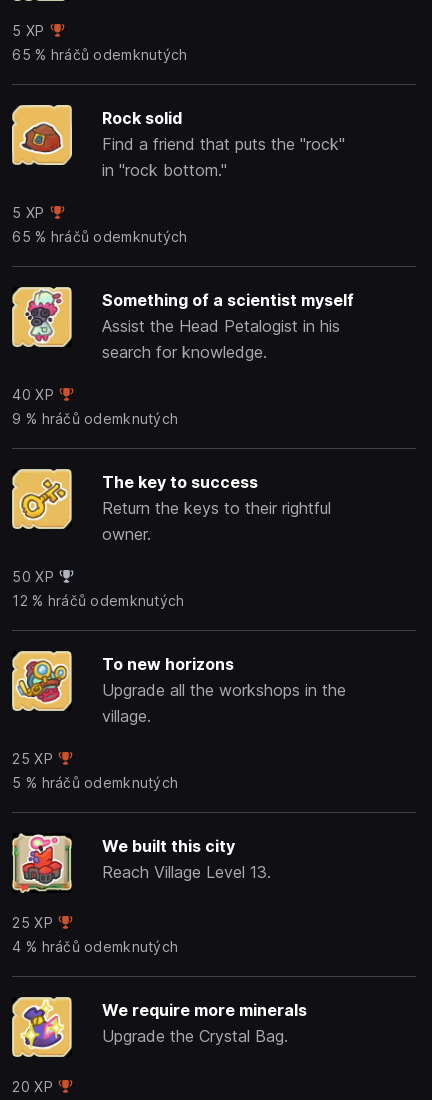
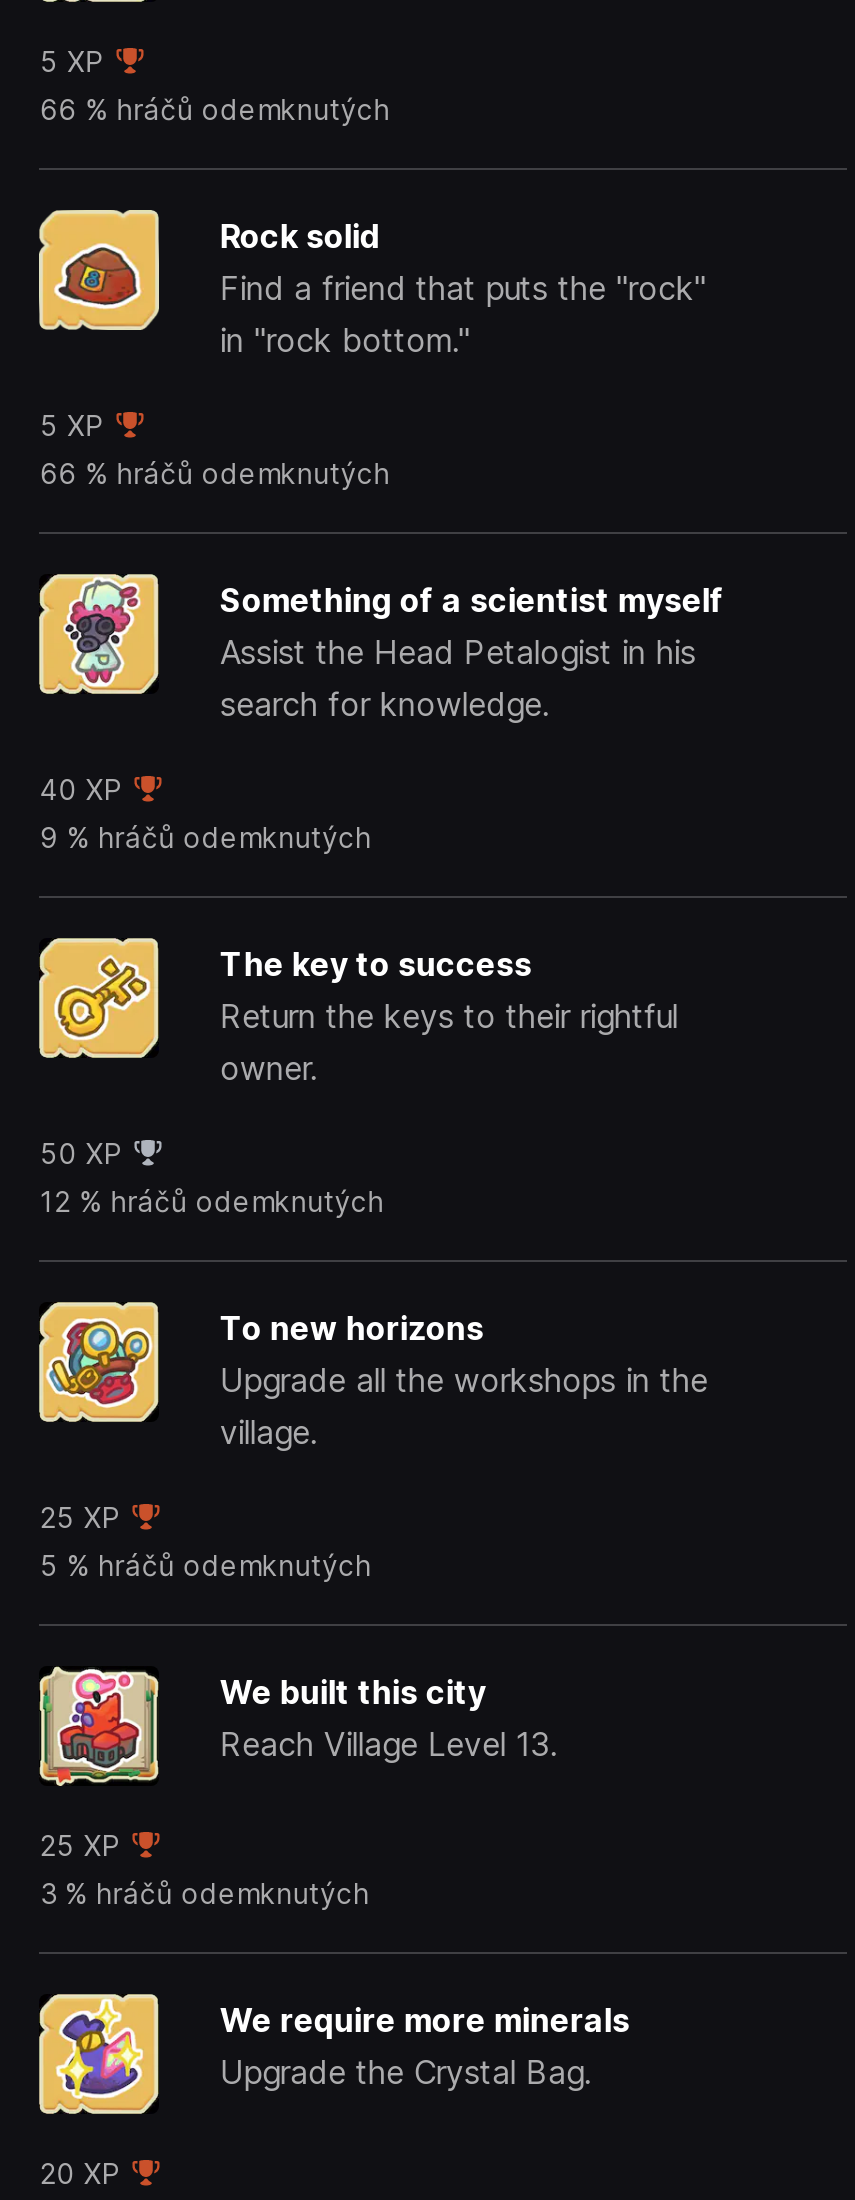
[12,46,188,63] 65 % hráčů odemknutých -> [40,92,390,126] 66 % hráčů odemknutých
[12,228,188,245] 65 % hráčů odemknutých -> [40,456,390,490] 66 % hráčů odemknutých
[12,938,178,955] 4 % hráčů odemknutých -> [40,1876,370,1910] 3 % hráčů odemknutých

